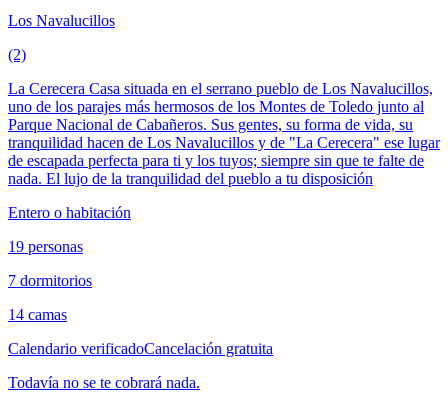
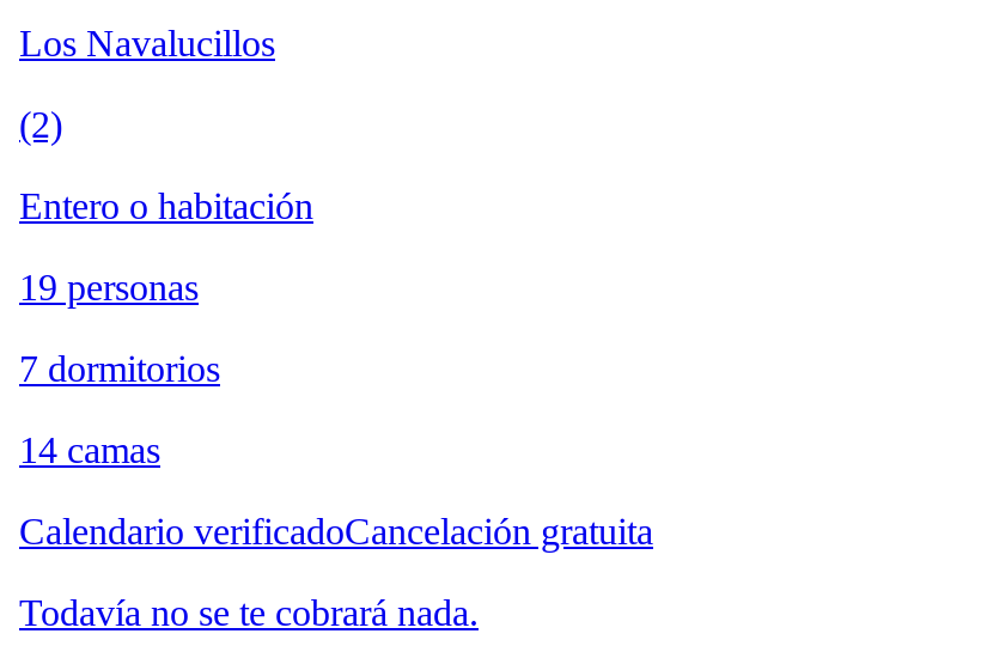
[8,80,440,187] La Cerecera Casa situada en el serrano pueblo de Los Navalucillos, | uno de los parajes más hermosos de los Montes de Toledo junto al | Parque Nacional de Cabañeros. Sus gentes, su forma de vida, su | tranquilidad hacen de Los Navalucillos y de "La Cerecera" ese lugar | de escapada perfecta para ti y los tuyos; siempre sin que te falte de | nada. El lujo de la tranquilidad del pueblo a tu disposición -> none

